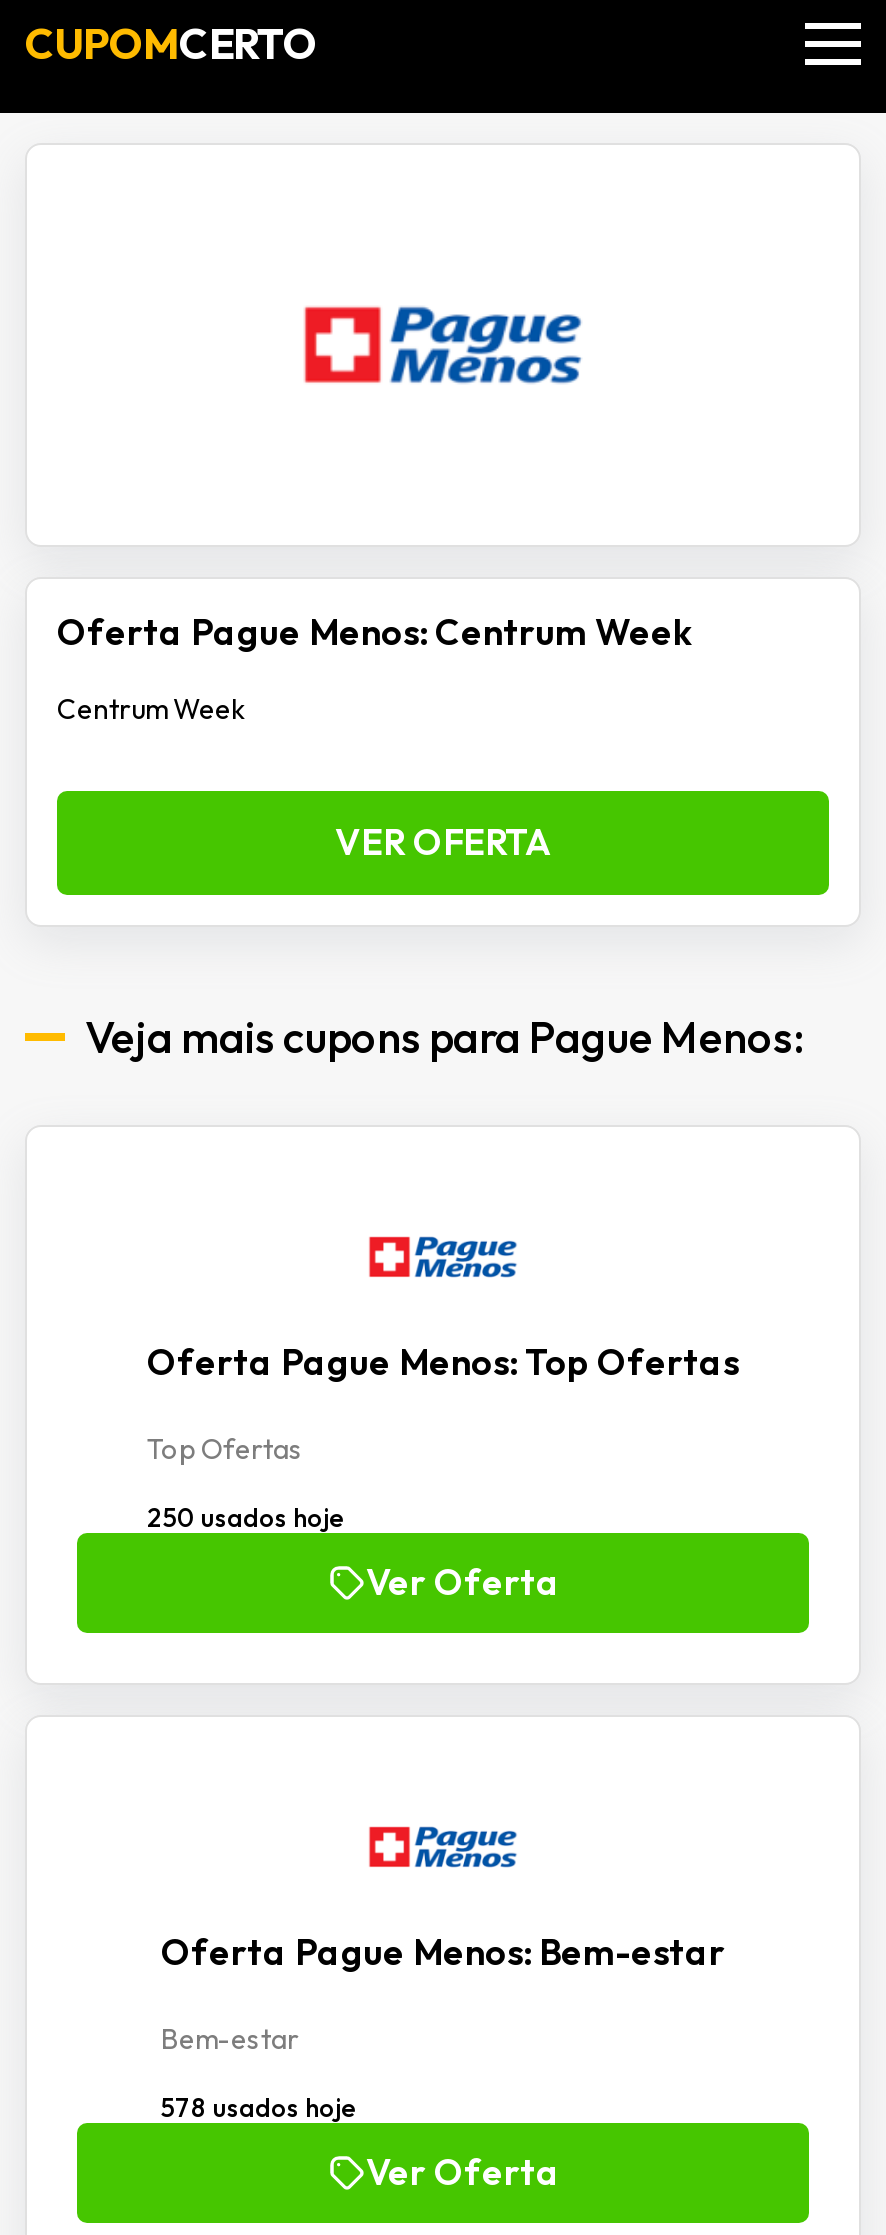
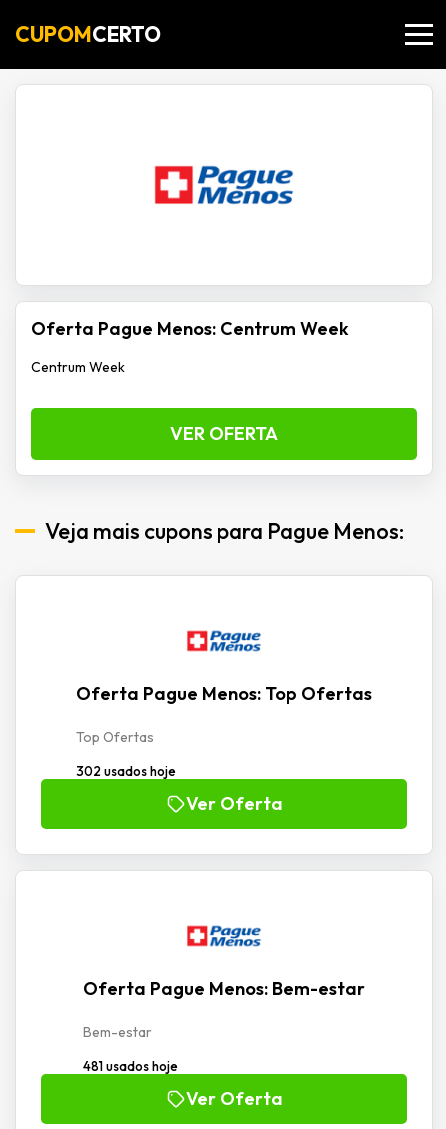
[147,1501,345,1533] 250 usados hoje -> [76,763,176,779] 302 usados hoje
[161,2091,357,2123] 578 usados hoje -> [83,1058,178,1074] 481 usados hoje

